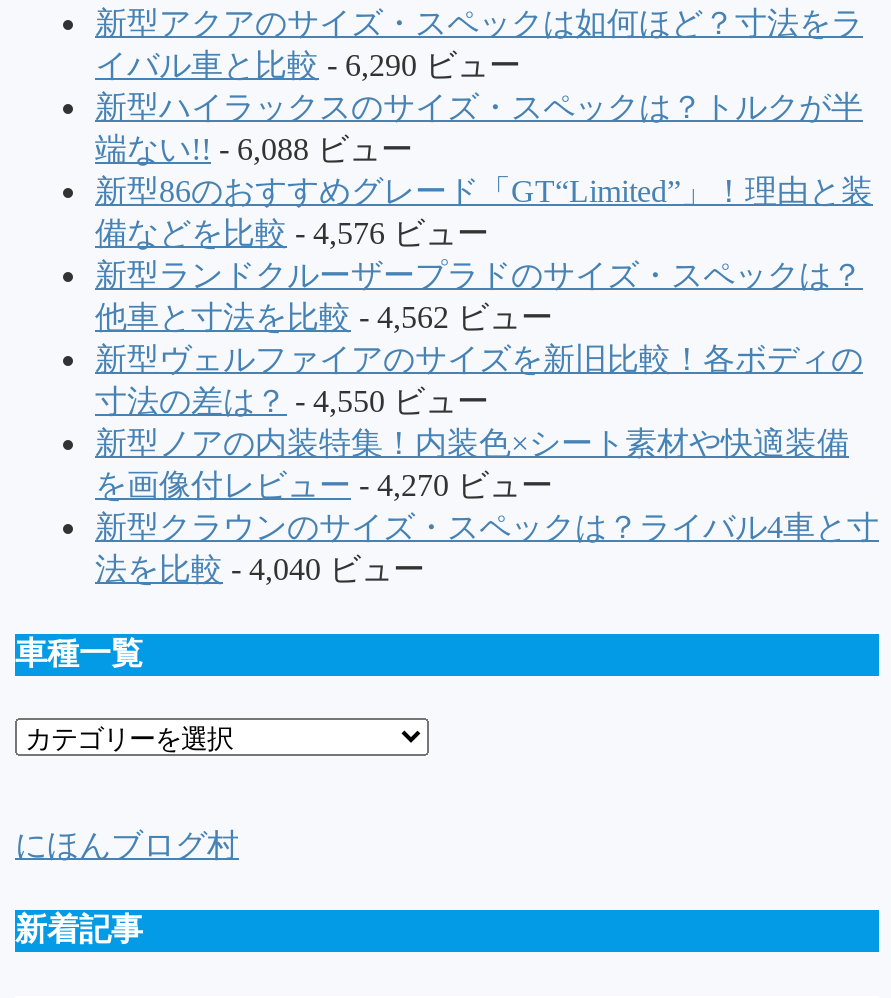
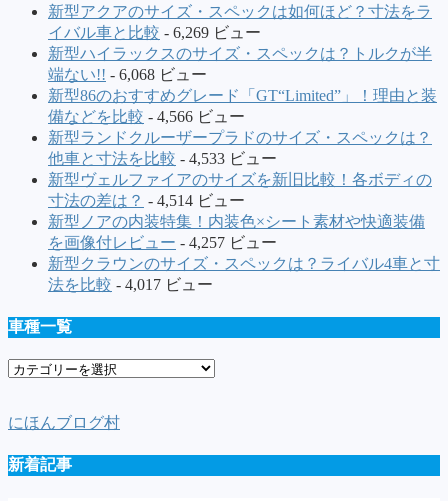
[95,47,521,81] イバル車と比較- 6,290 ビュー -> [48,23,261,40] イバル車と比較- 6,269 ビュー
[95,131,413,165] 端ない!! - 6,088 ビュー -> [48,65,207,82] 端ない!! - 6,068 ビュー
[95,215,489,249] 備などを比較- 4,576 ビュー -> [48,107,245,124] 備などを比較- 4,566 ビュー
[95,299,553,333] 他車と寸法を比較- 4,562 ビュー -> [48,149,277,166] 他車と寸法を比較- 4,533 ビュー
[95,383,489,417] 寸法の差は？- 4,550 ビュー -> [48,191,245,208] 寸法の差は？- 4,514 ビュー
[95,467,553,501] を画像付レビュー- 4,270 ビュー -> [48,233,277,250] を画像付レビュー- 4,257 ビュー
[95,551,425,585] 法を比較- 4,040 ビュー -> [48,275,213,292] 法を比較- 4,017 ビュー

